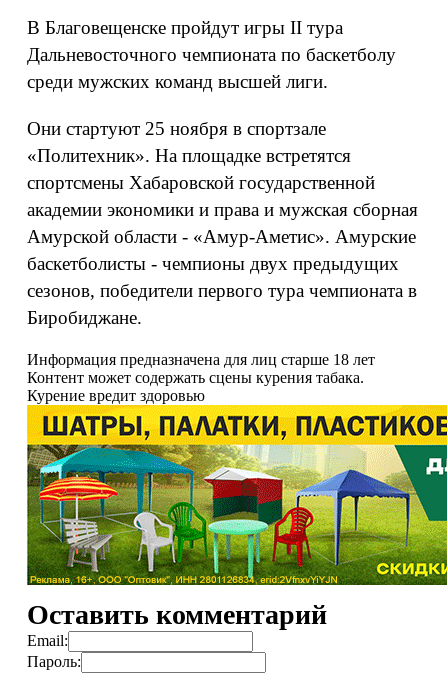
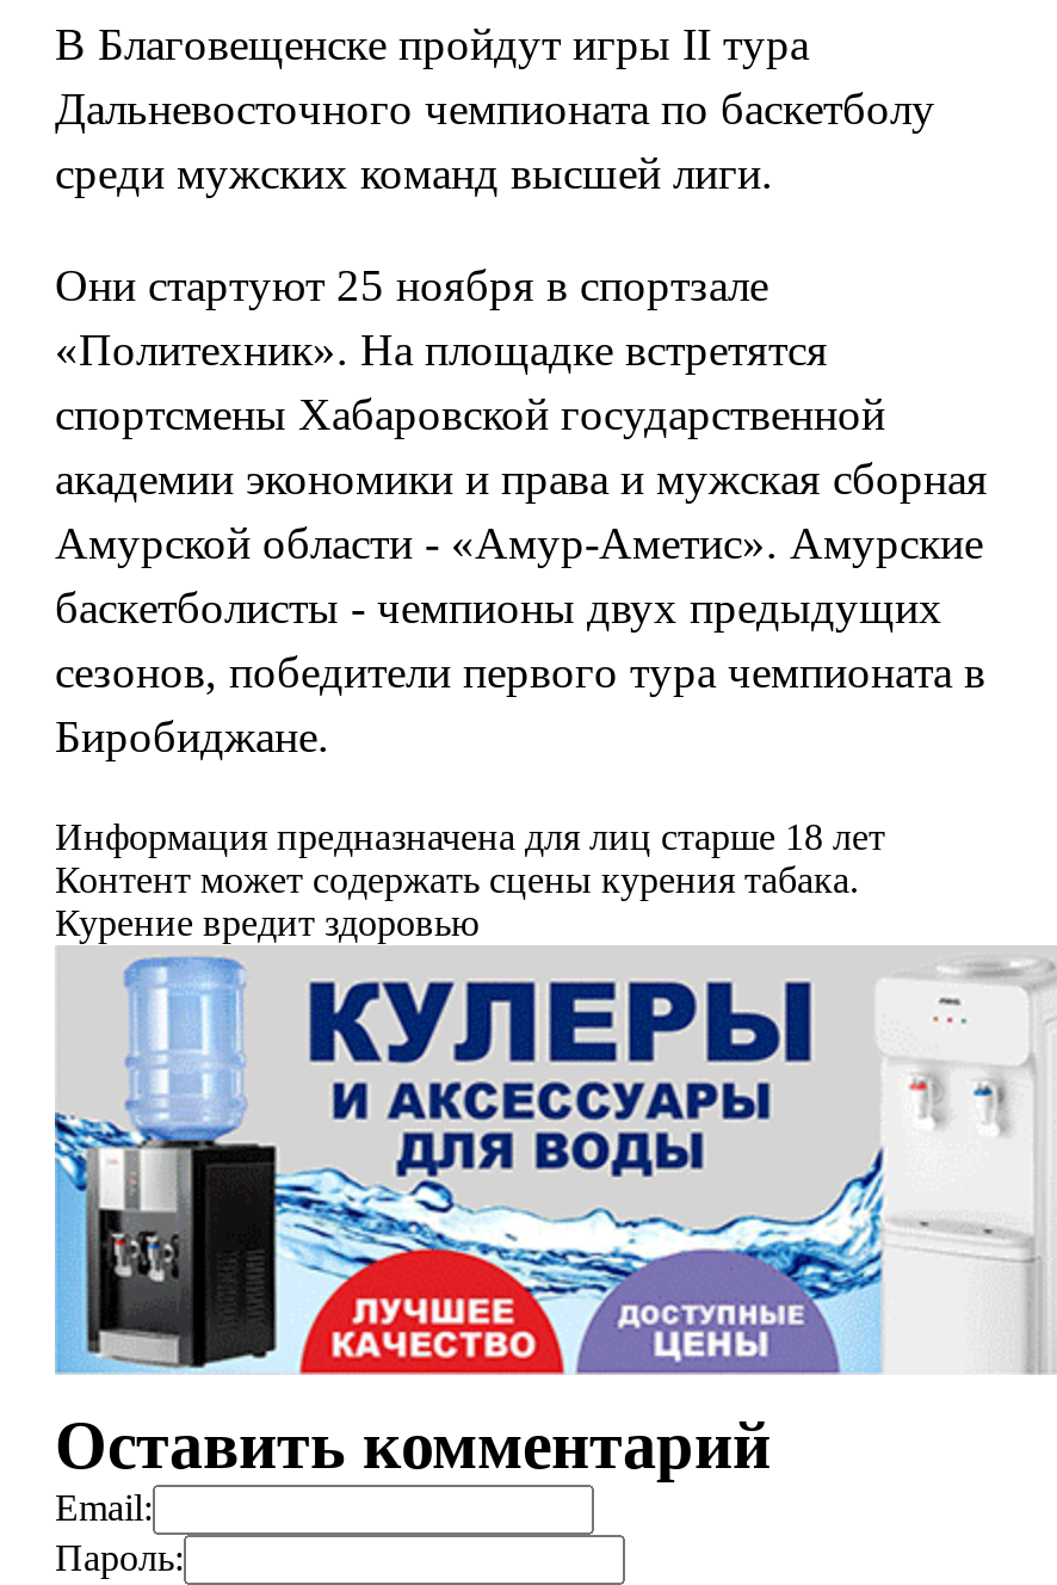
[26,404,444,586] [image] -> [52,945,1050,1377] [image]

